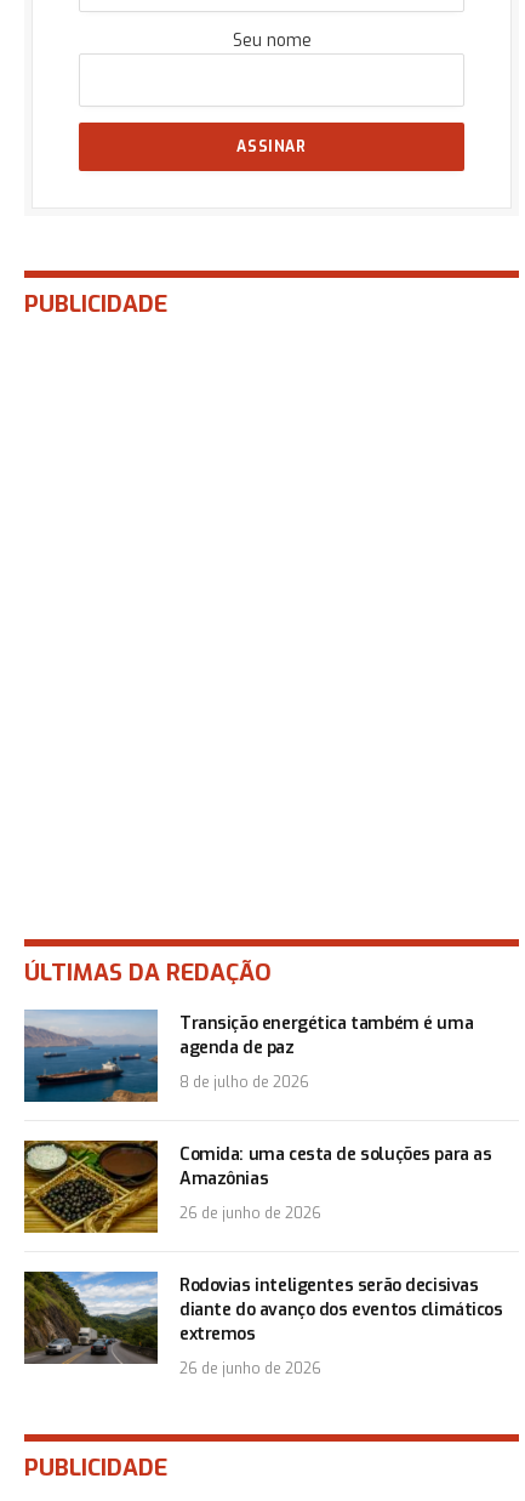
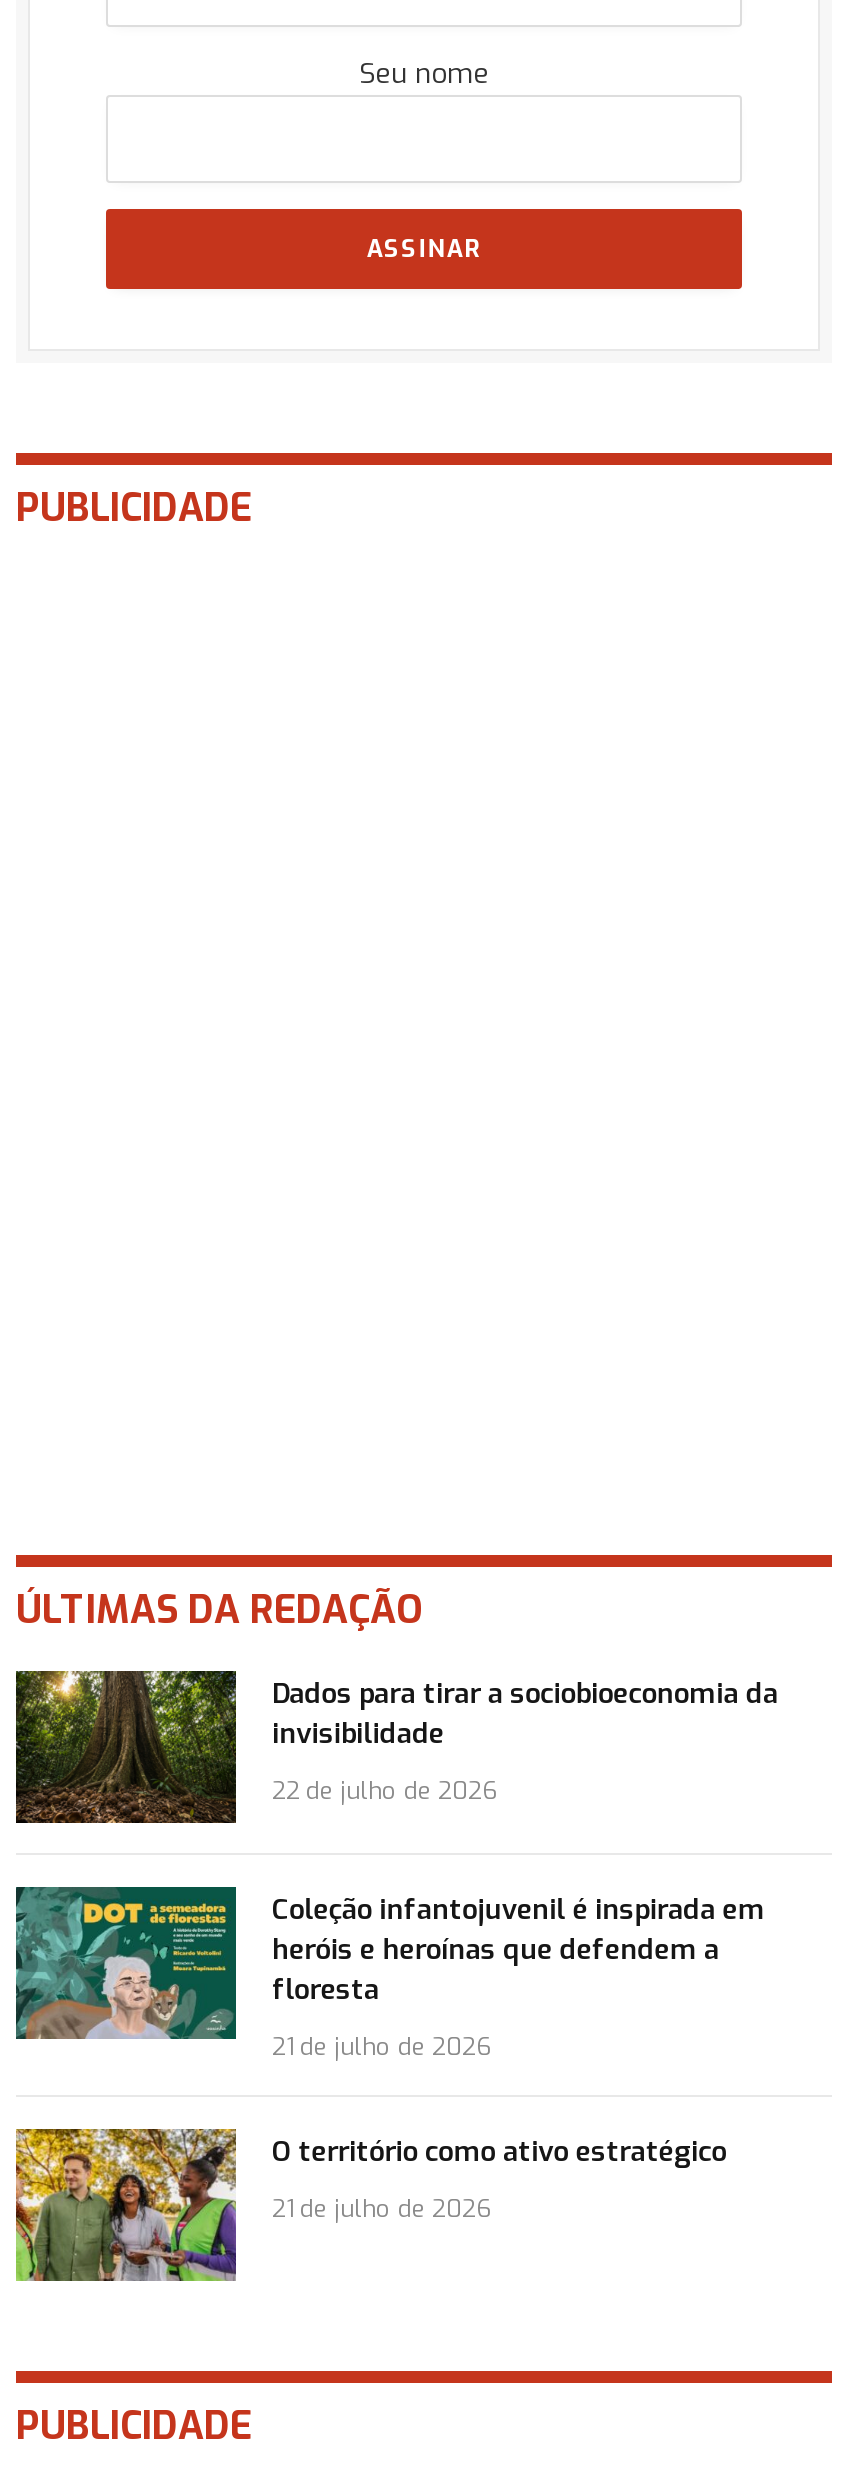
[23,1008,473,1103] [image] | Transição energética também é uma | agenda de paz -> [14,1669,778,1825] [image] | Dados para tirar a sociobioeconomia da | invisibilidade
[179,1072,309,1091] 8 de julho de 2026 -> [272,1774,498,1806] 22 de julho de 2026
[23,1139,492,1234] [image] | Comida: uma cesta de soluções para as | Amazônias -> [14,1885,765,2041] [image] | Coleção infantojuvenil é inspirada em | heróis e heroínas que defendem a | floresta
[179,1203,321,1223] 26 de junho de 2026 -> [272,2030,492,2062] 21 de julho de 2026
[23,1270,503,1380] [image] | Rodovias inteligentes serão decisivas | diante do avanço dos eventos climáticos | extremos -> [14,2103,727,2283] [image] | O território como ativo estratégico
[179,1358,321,1378] 26 de junho de 2026 -> [272,2192,492,2224] 21 de julho de 2026

